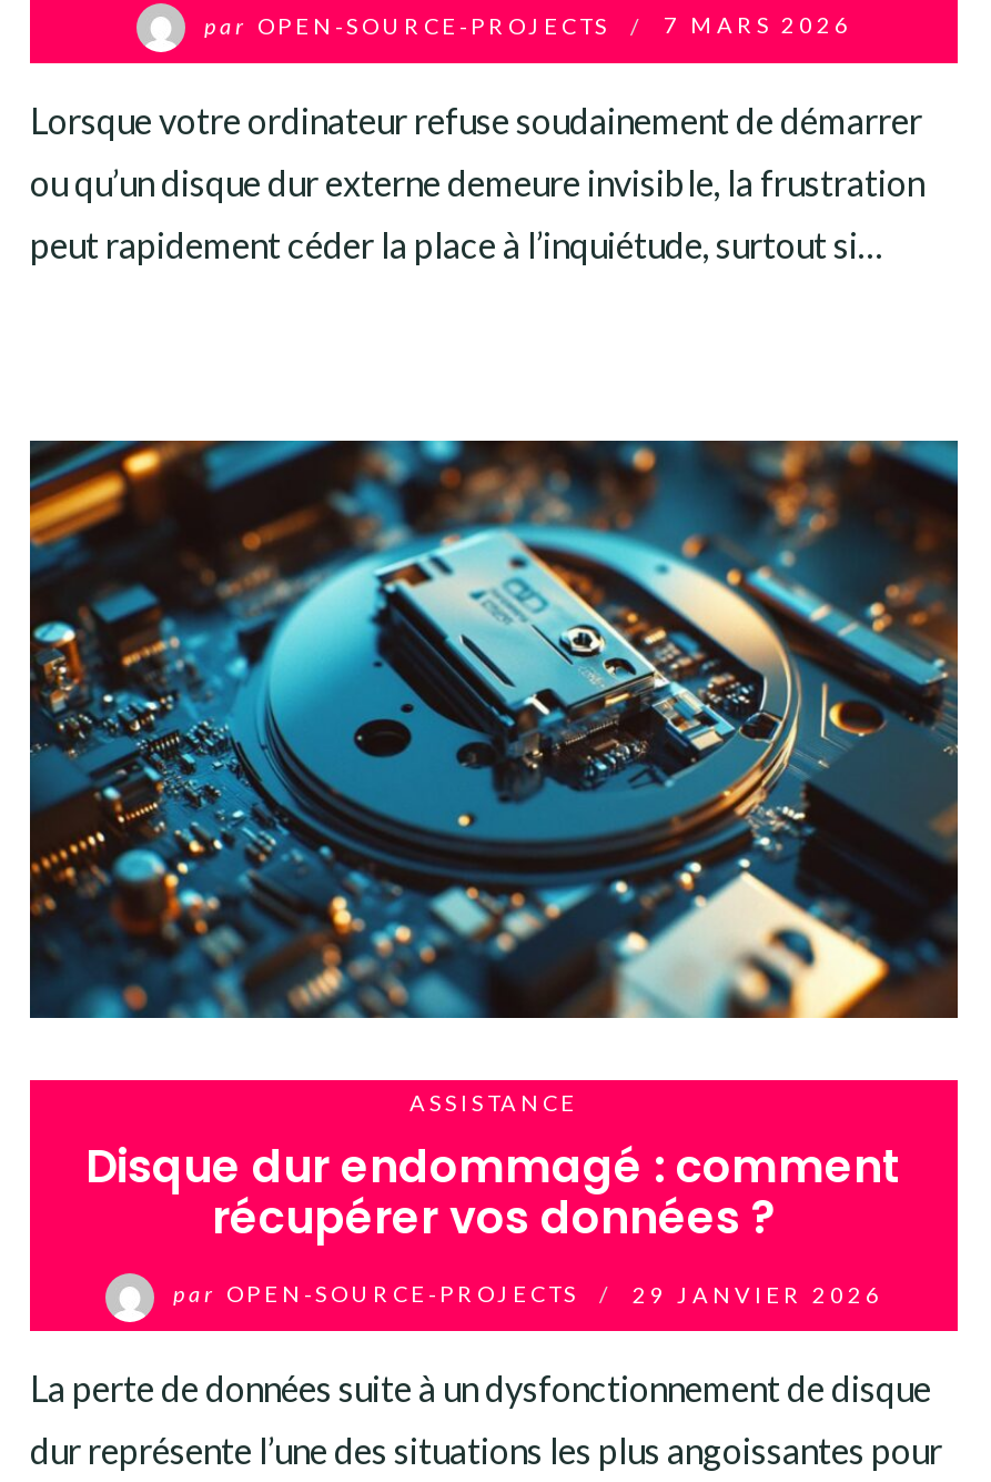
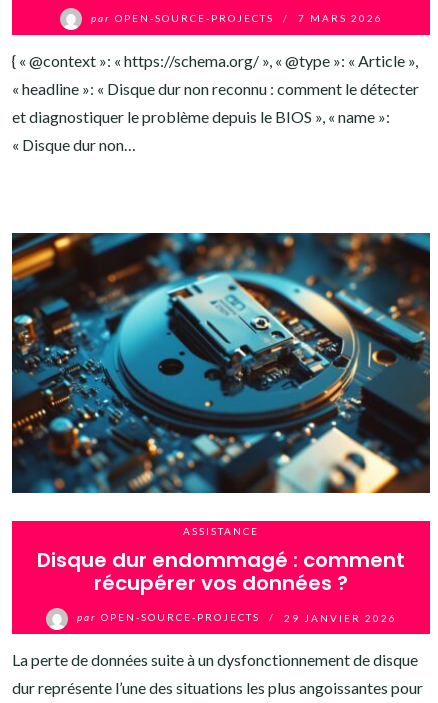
[30,98,924,264] Lorsque votre ordinateur refuse soudainement de démarrer | ou qu’un disque dur externe demeure invisible, la frustration | peut rapidement céder la place à l’inquiétude, surtout si… -> [12,50,419,153] { « @context »: « https://schema.org/ », « @type »: « Article », | « headline »: « Disque dur non reconnu : comment le détecter | et diagnostiquer le problème depuis le BIOS », « name »: | « Disque dur non…

